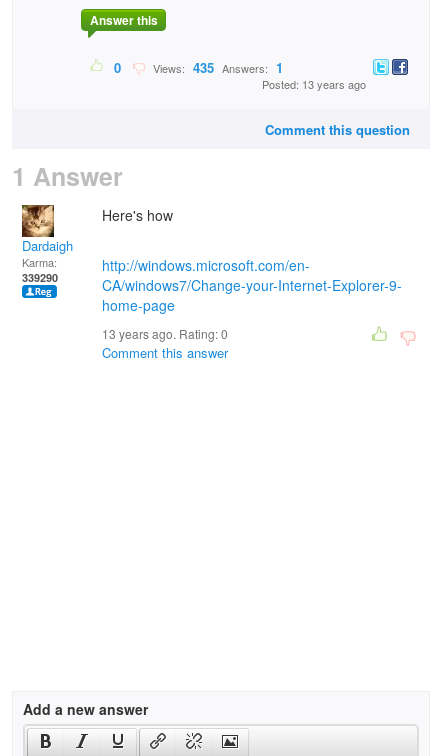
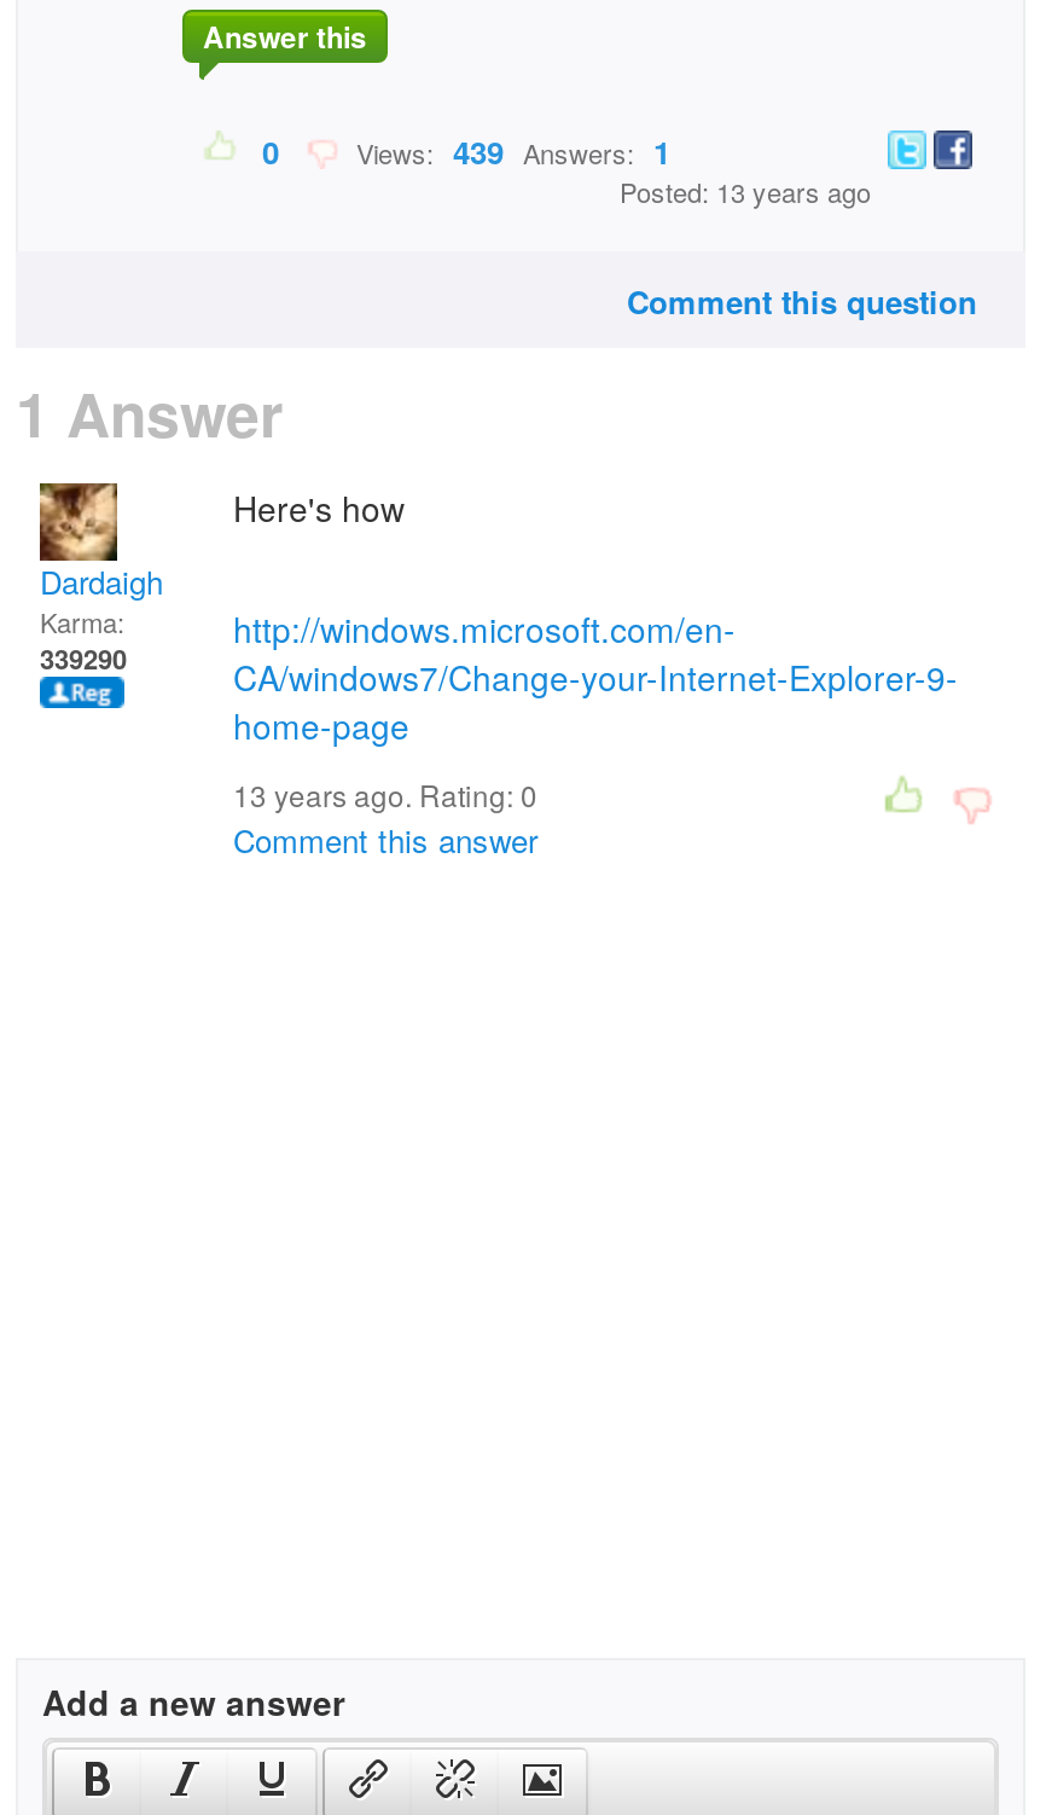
[147,58,283,77] Views: 435 Answers: 1 -> [342,128,670,174] Views: 439 Answers: 1

